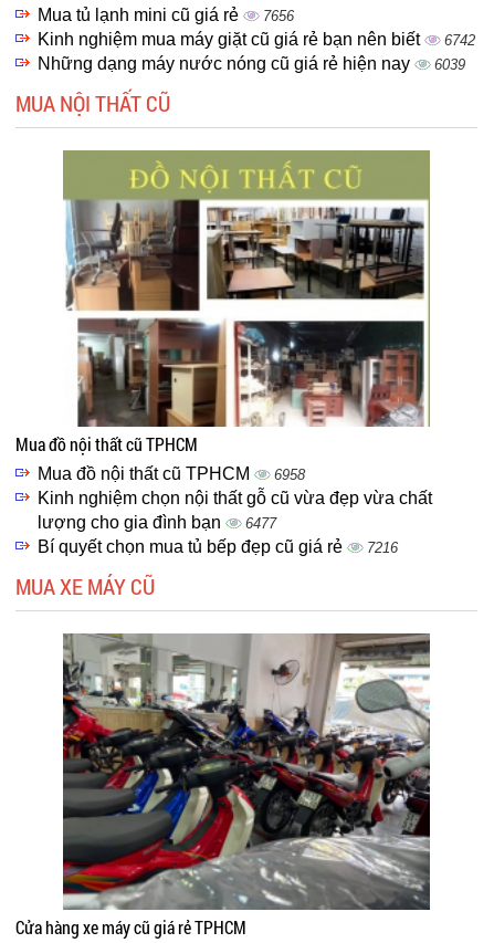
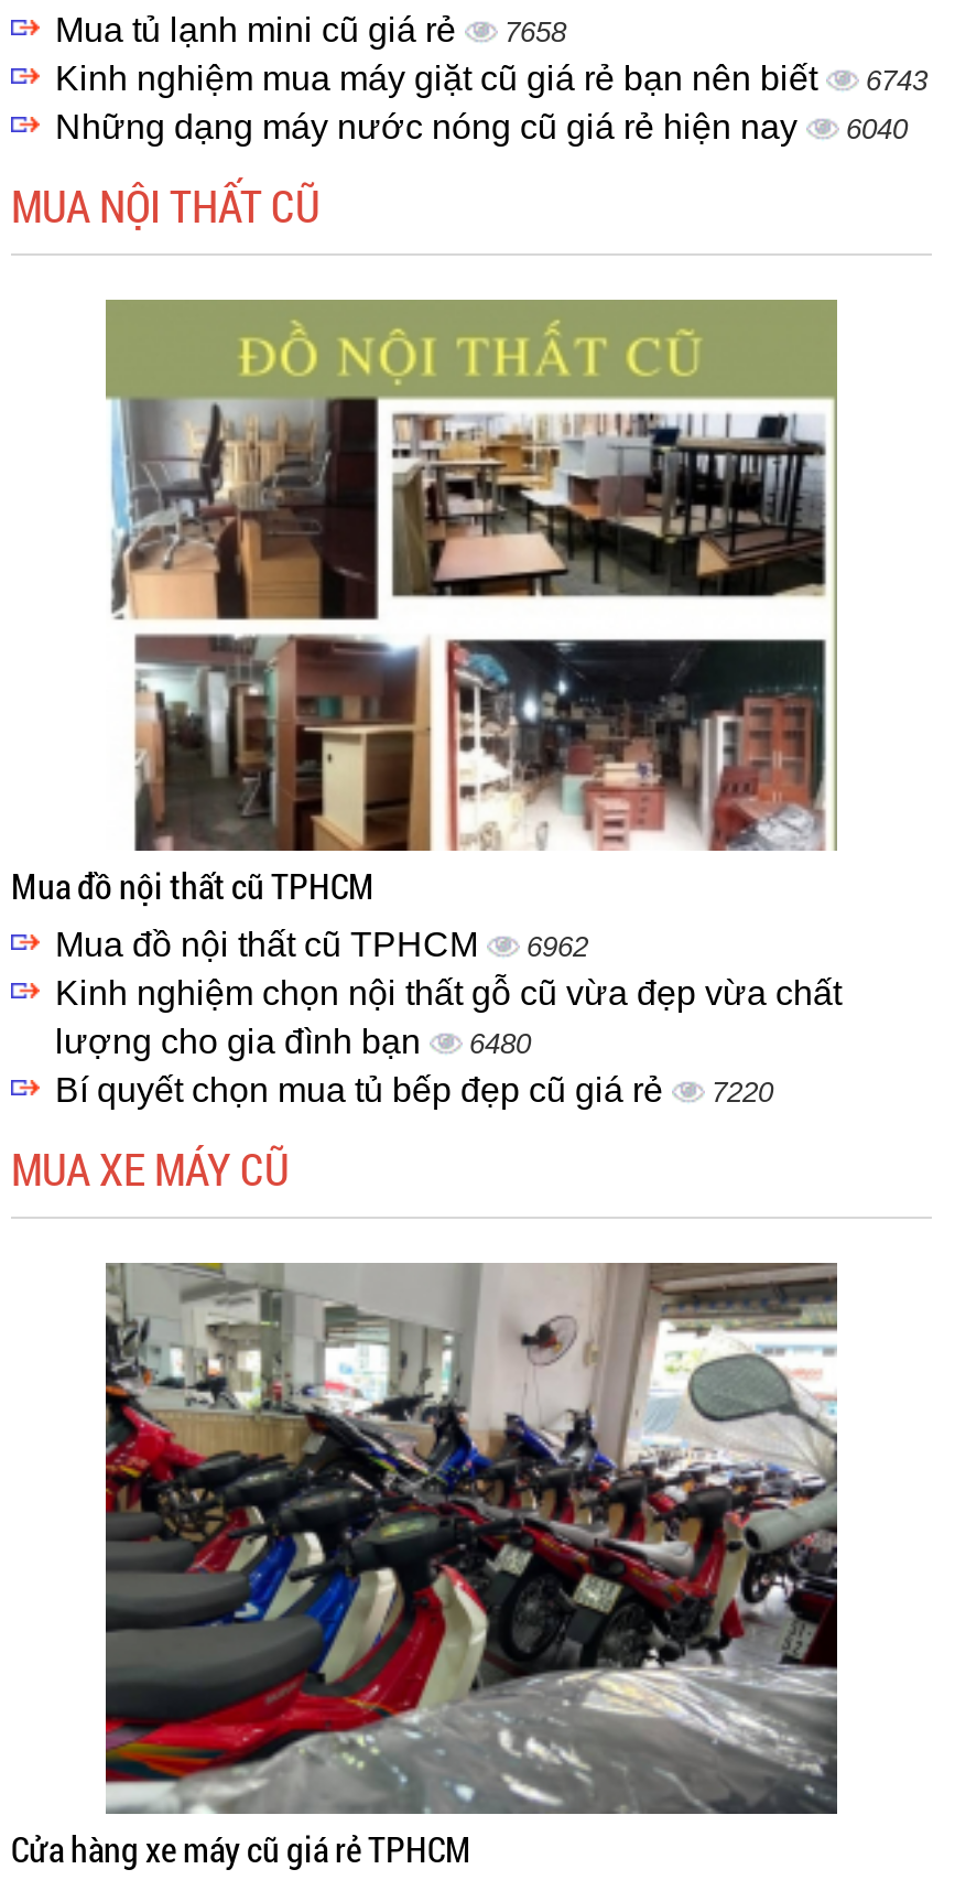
[38,6,294,24] Mua tủ lạnh mini cũ giá rẻ 7656 -> [55,11,566,48] Mua tủ lạnh mini cũ giá rẻ 7658
[38,30,475,49] Kinh nghiệm mua máy giặt cũ giá rẻ bạn nên biết 6742 -> [55,60,927,97] Kinh nghiệm mua máy giặt cũ giá rẻ bạn nên biết 6743
[38,54,465,73] Những dạng máy nước nóng cũ giá rẻ hiện nay 6039 -> [55,108,908,145] Những dạng máy nước nóng cũ giá rẻ hiện nay 6040
[38,464,305,483] Mua đồ nội thất cũ TPHCM 6958 -> [55,926,588,963] Mua đồ nội thất cũ TPHCM 6962
[38,513,276,532] lượng cho gia đình bạn 6477 -> [55,1023,531,1060] lượng cho gia đình bạn 6480
[38,537,398,556] Bí quyết chọn mua tủ bếp đẹp cũ giá rẻ 7216 -> [55,1071,773,1109] Bí quyết chọn mua tủ bếp đẹp cũ giá rẻ 7220

